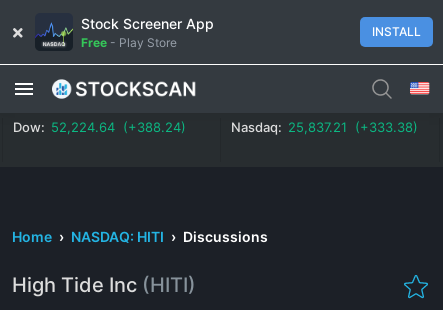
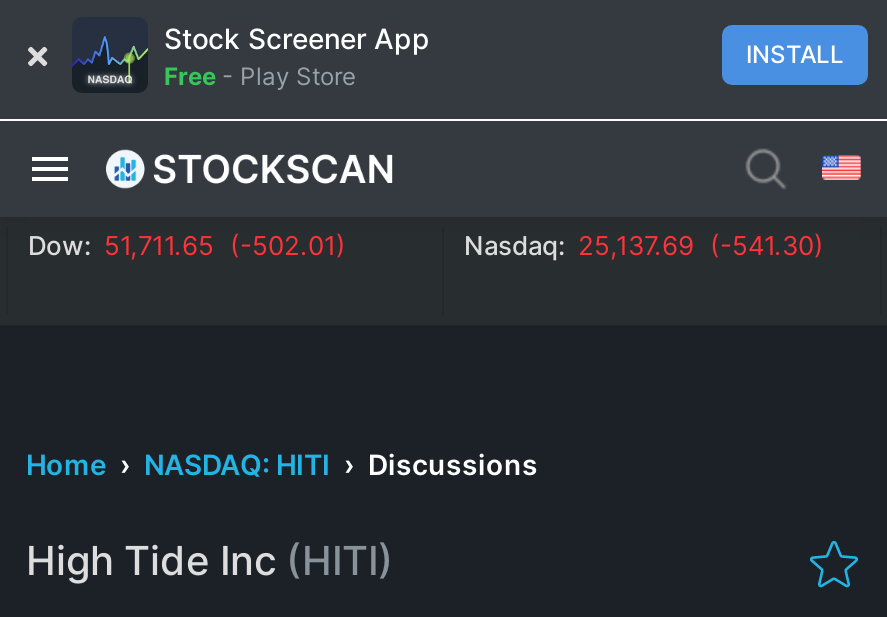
[13,118,186,134] Dow: 52,224.64 (+388.24) -> [28,228,346,260] Dow: 51,711.65 (-502.01)
[231,118,418,134] Nasdaq: 25,837.21 (+333.38) -> [464,228,824,260] Nasdaq: 25,137.69 (-541.30)

